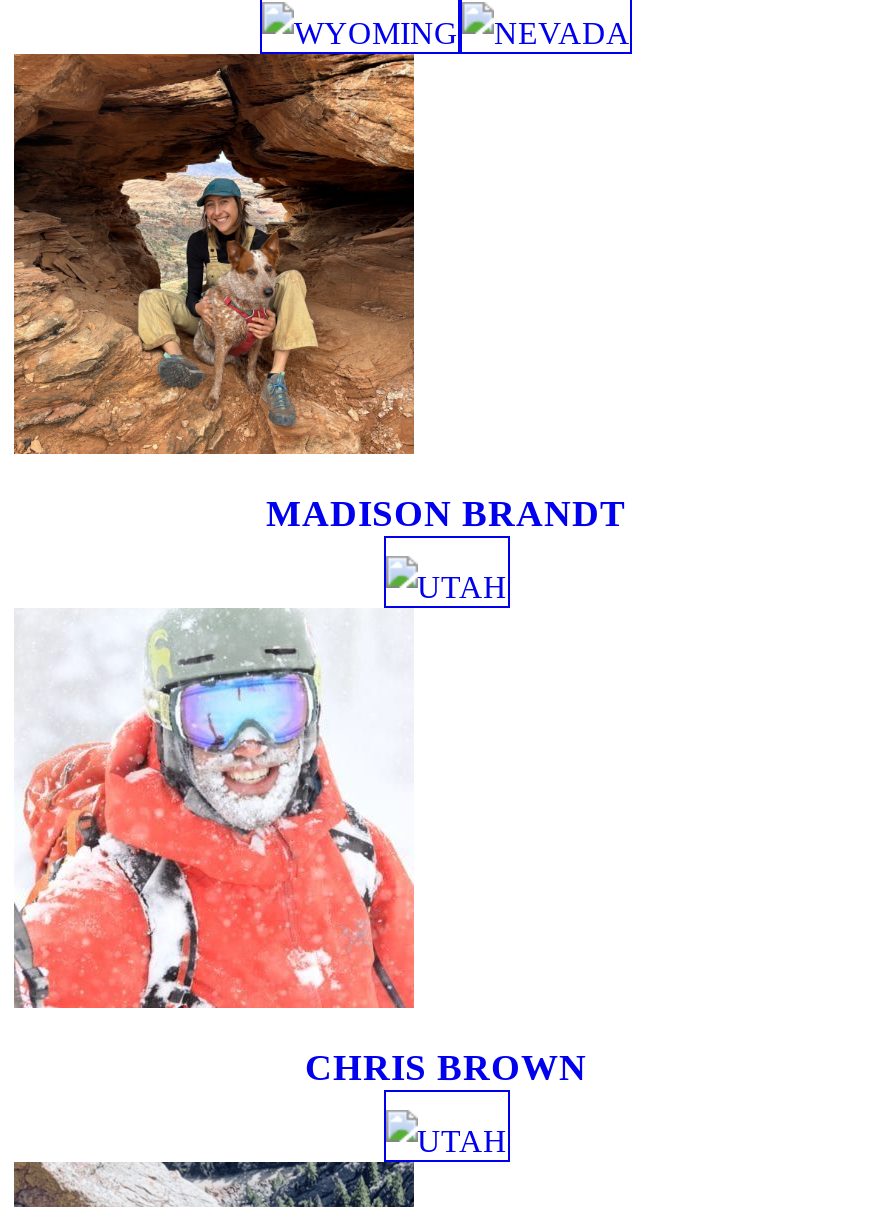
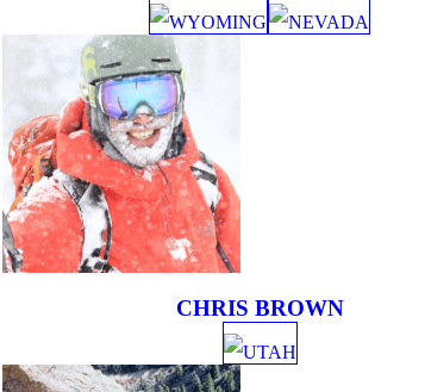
[12,52,626,604] [image] | MADISON BRANDT | UTAH -> none

